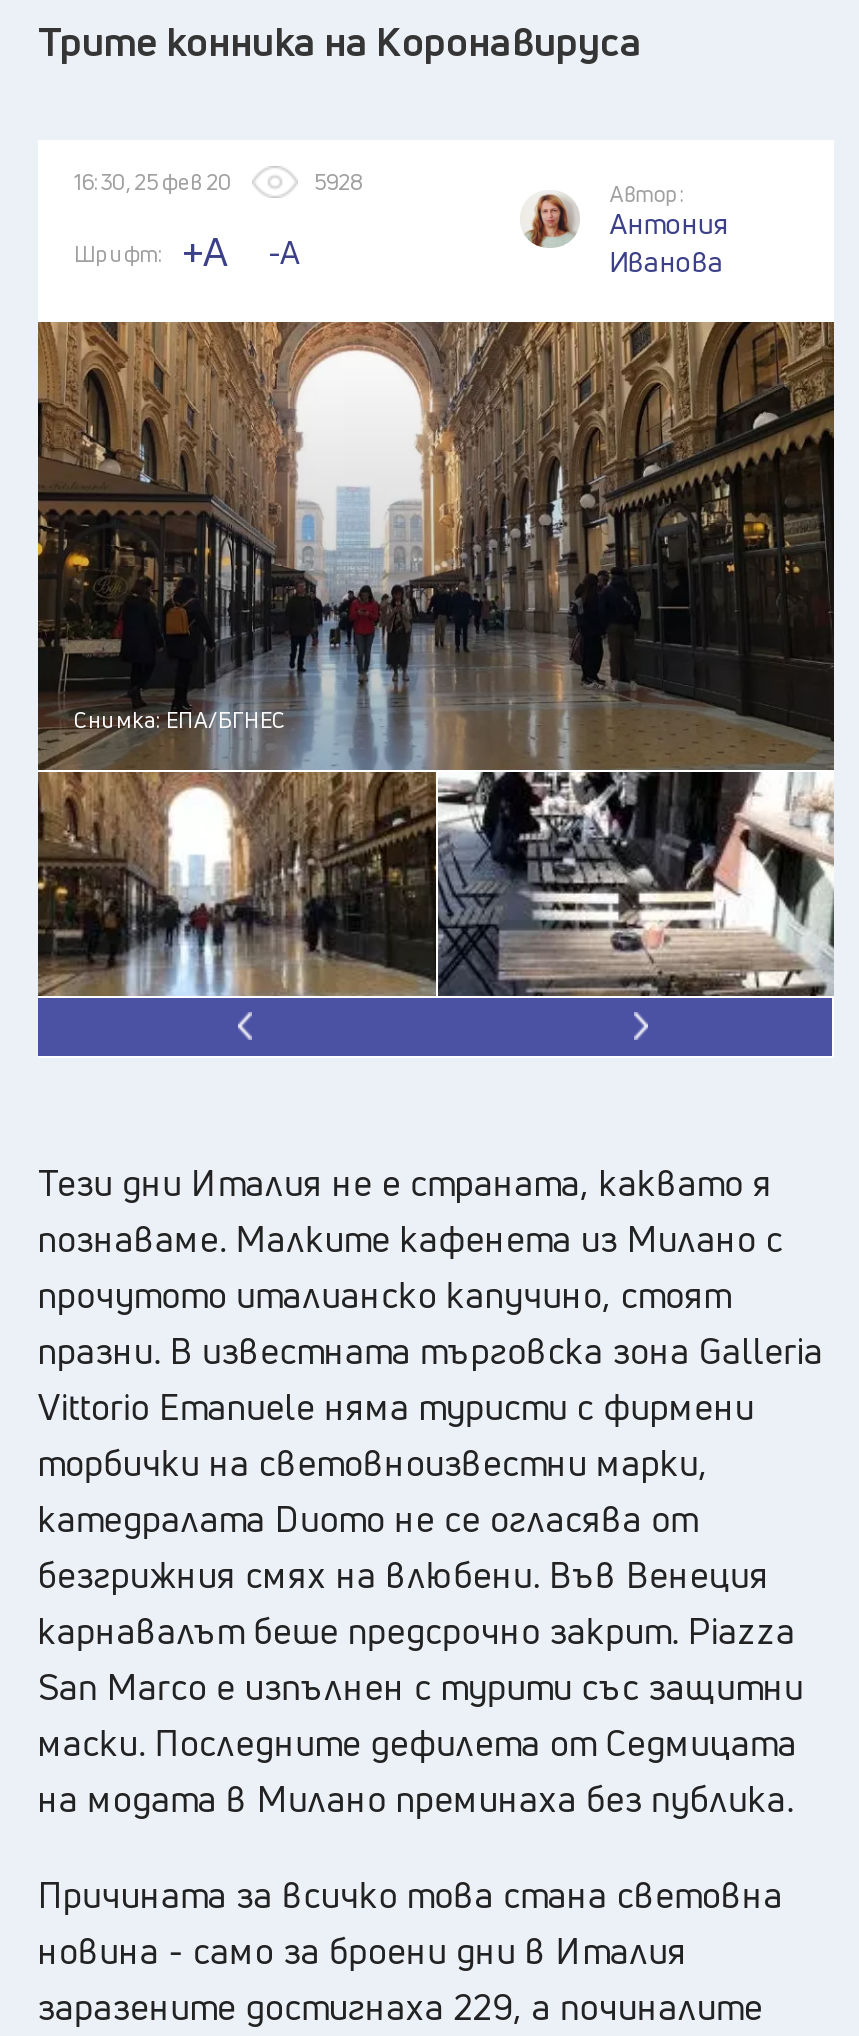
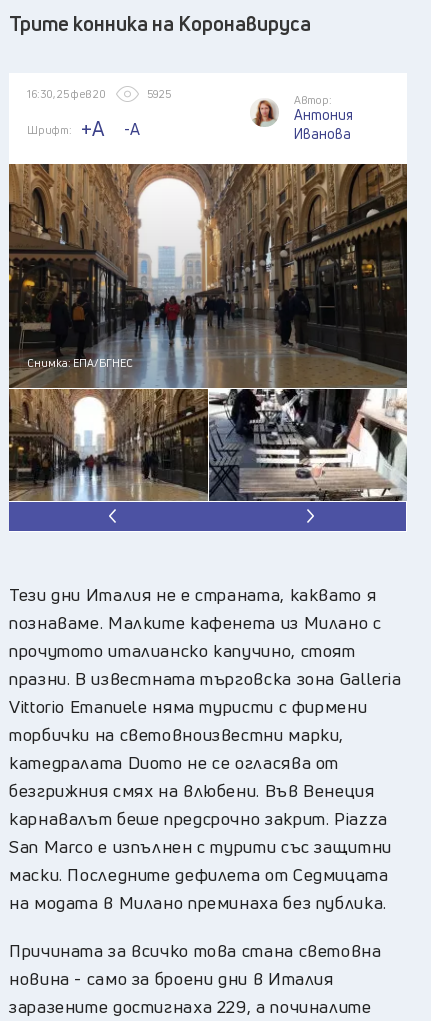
[314,166,366,196] 5928 -> [147,86,171,101] 5925

